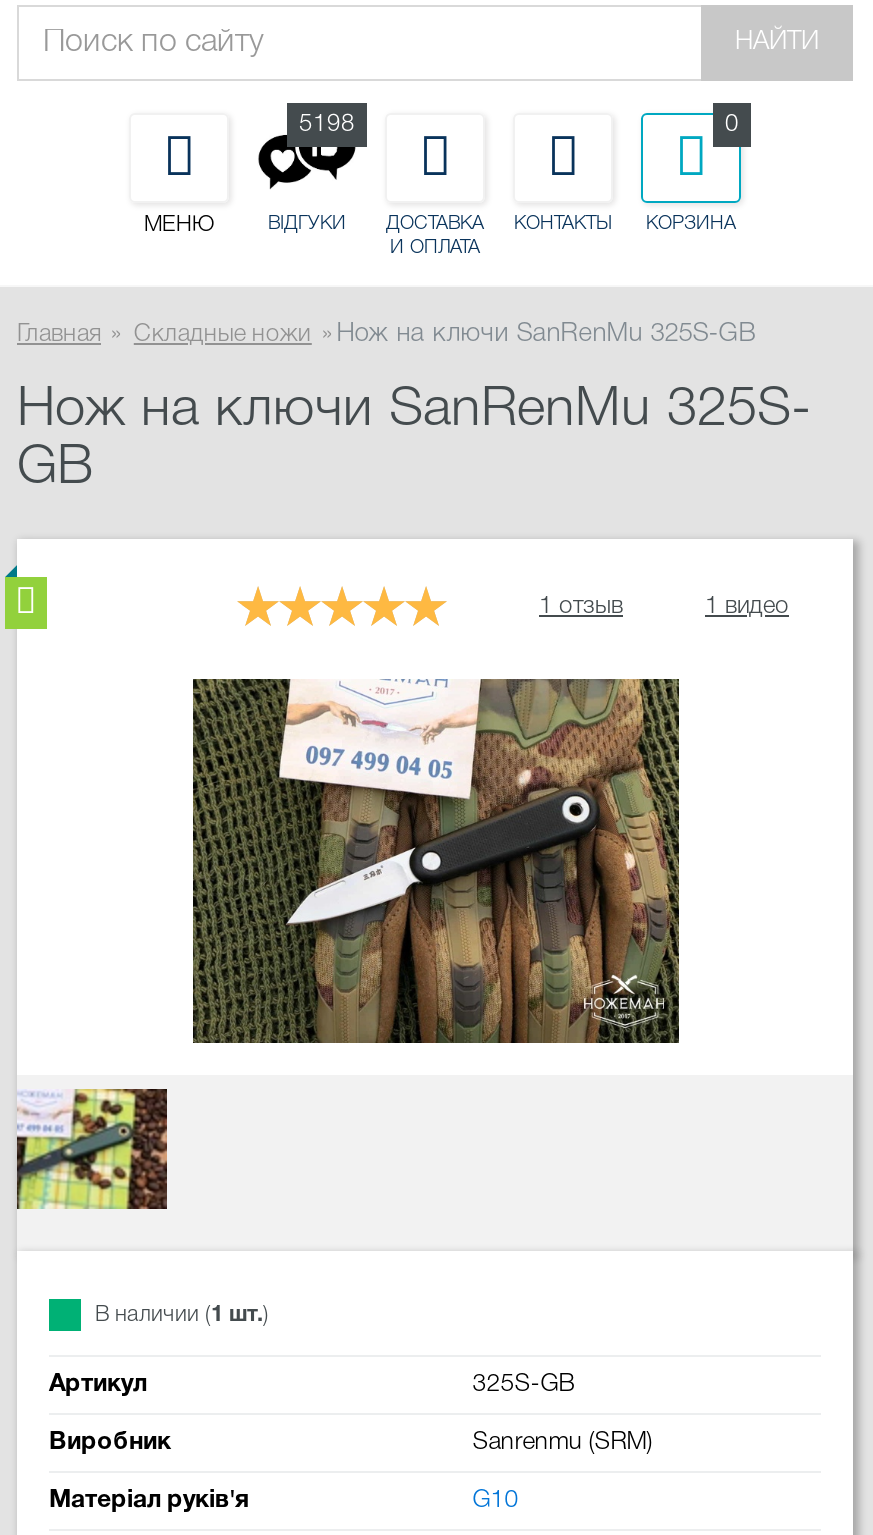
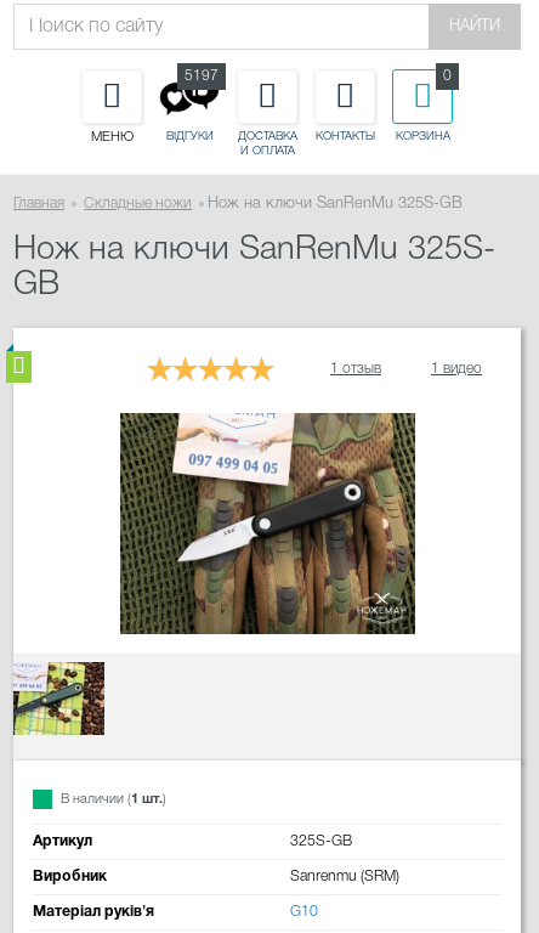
[299,112,355,134] 5198 -> [185,69,219,82] 5197

